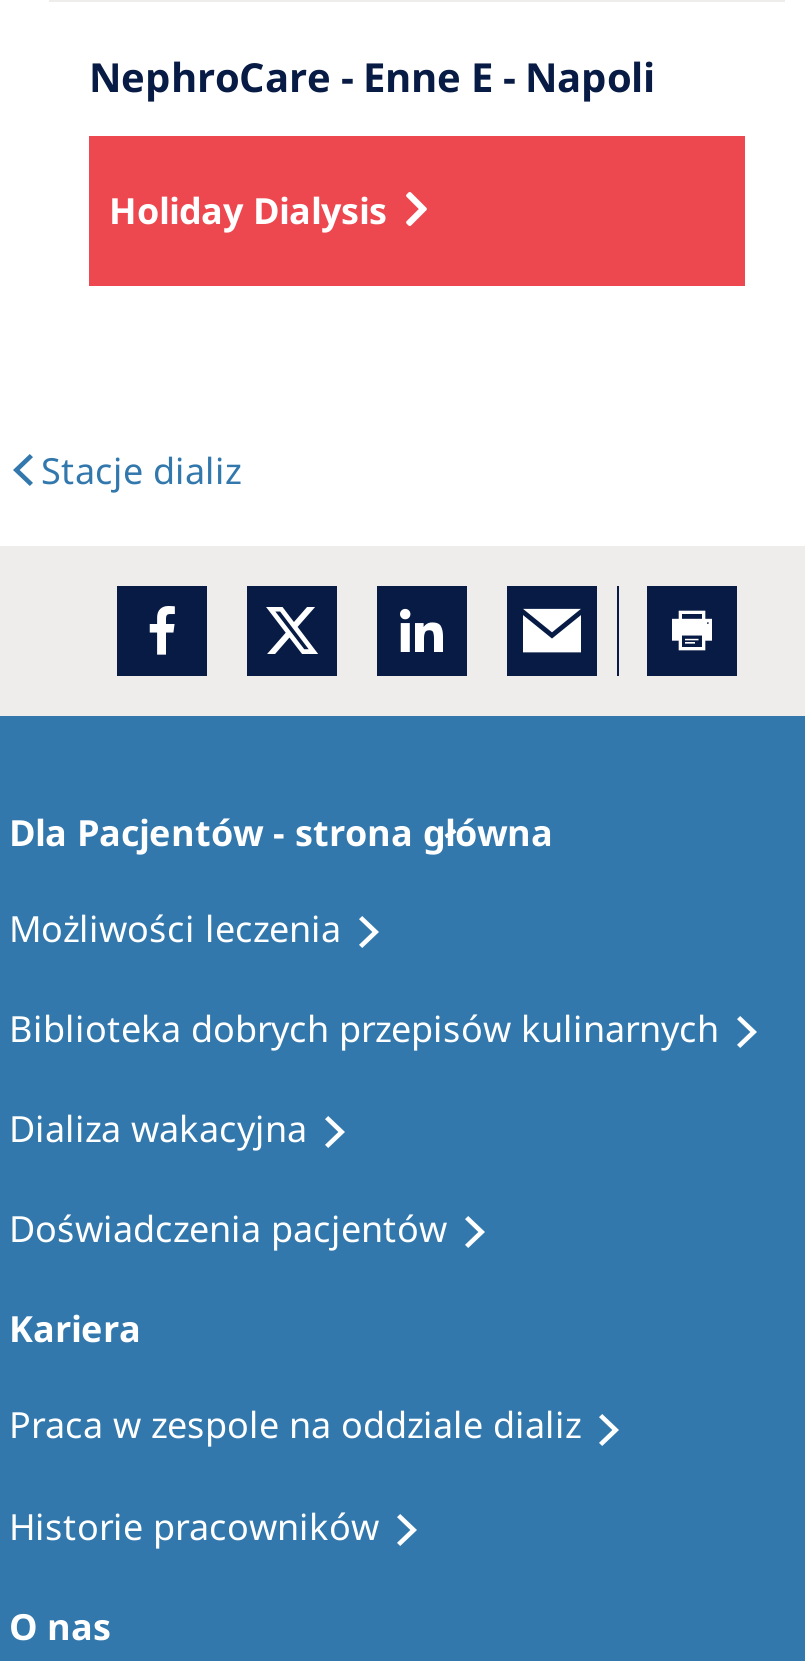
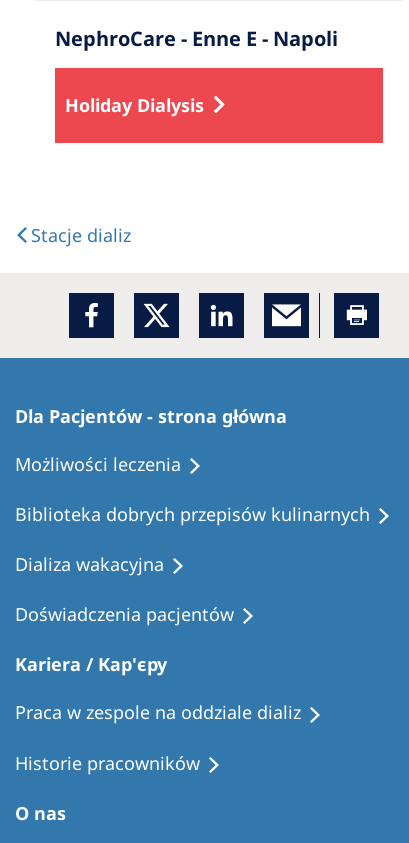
[9,1305,141,1353] Kariera -> [15,652,167,676] Kariera / Кар'єру

